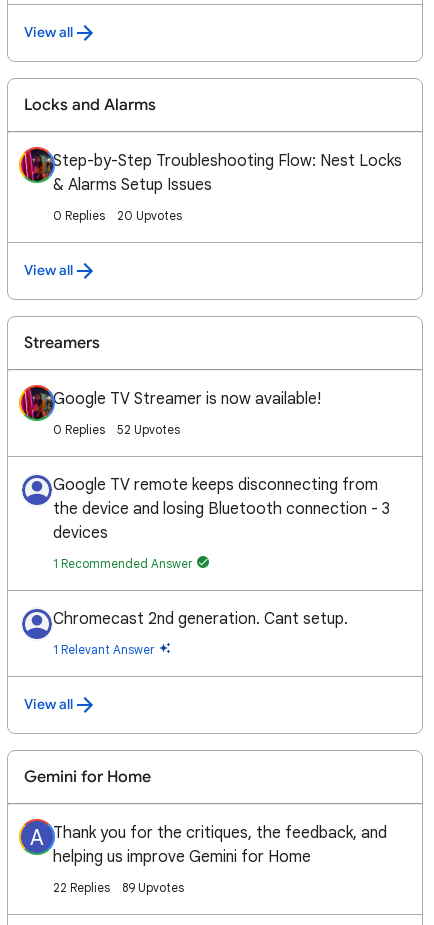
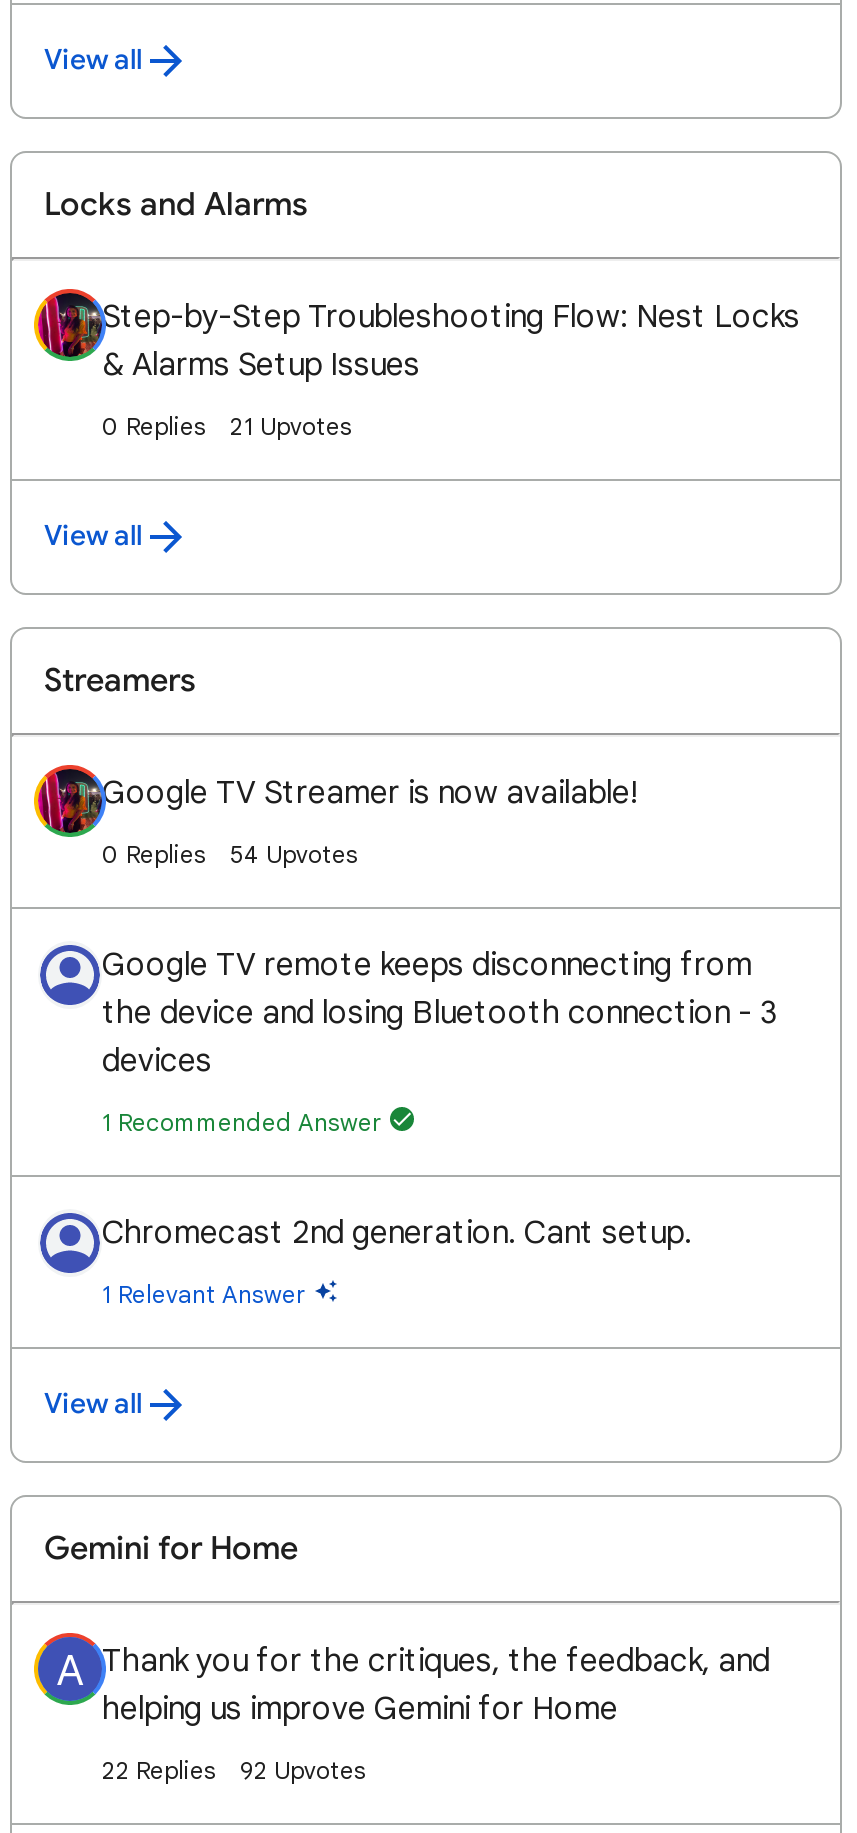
[117,208,182,223] 20 Upvotes -> [230,411,352,441] 21 Upvotes
[117,422,180,437] 52 Upvotes -> [230,839,358,869] 54 Upvotes
[53,880,184,895] 22 Replies 89 Upvotes -> [102,1755,366,1785] 22 Replies 92 Upvotes

